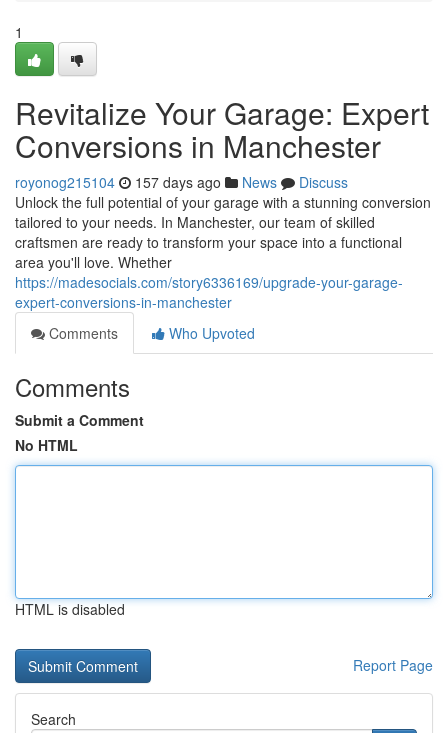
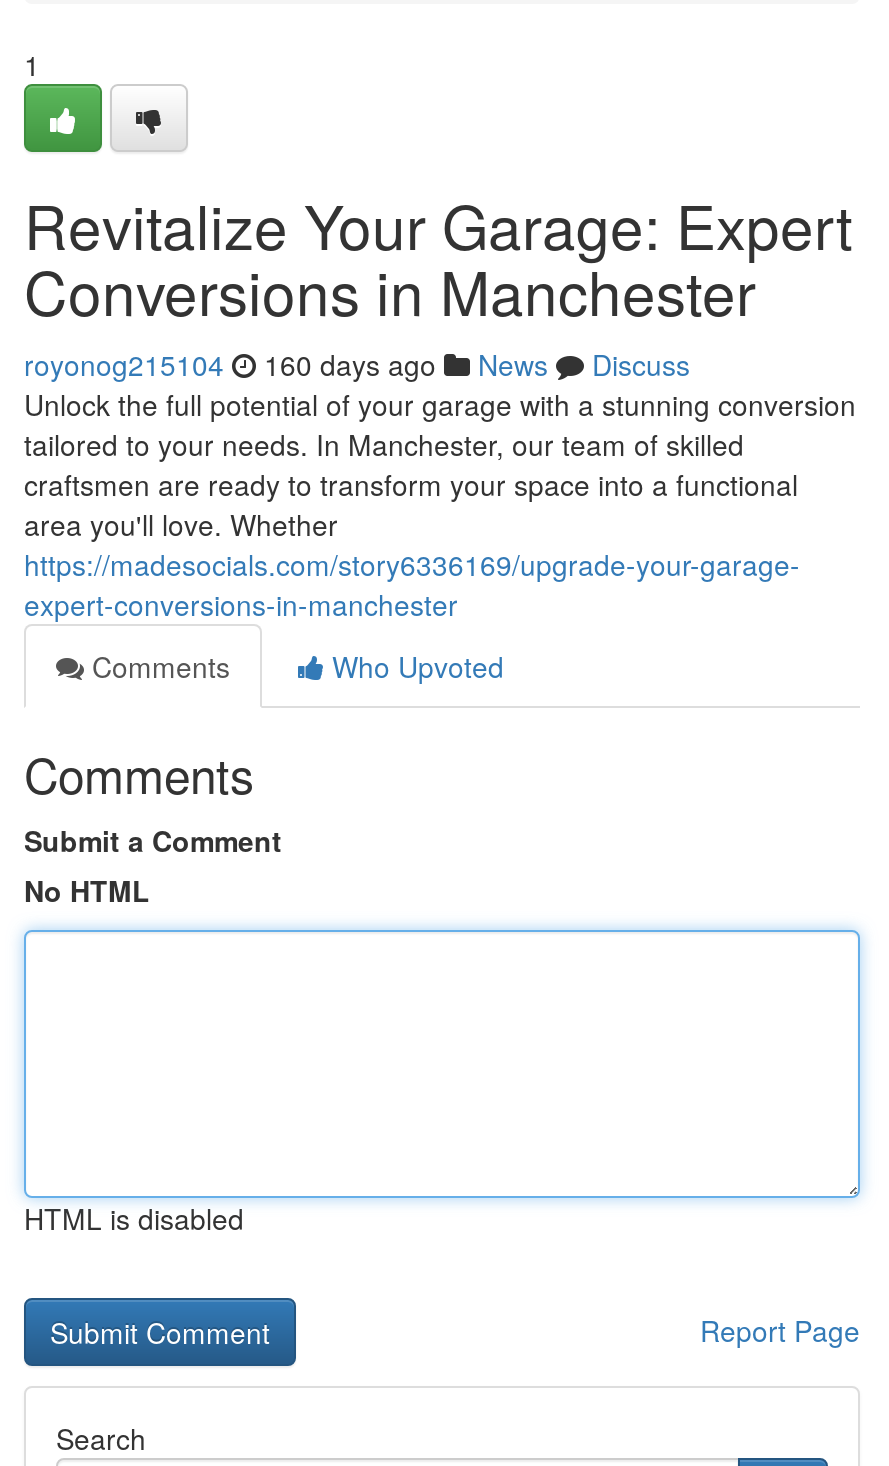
[15,172,348,192] royonog215104 157 days ago News Discuss -> [24,344,690,384] royonog215104 160 days ago News Discuss

